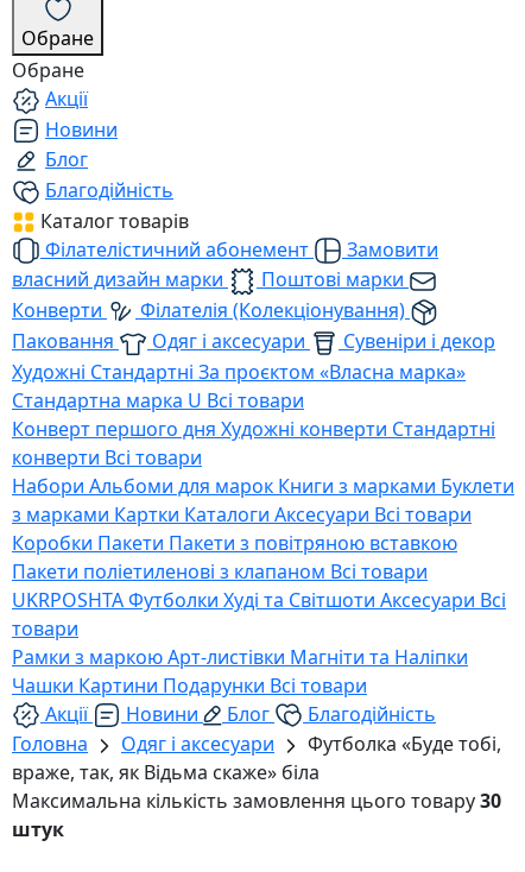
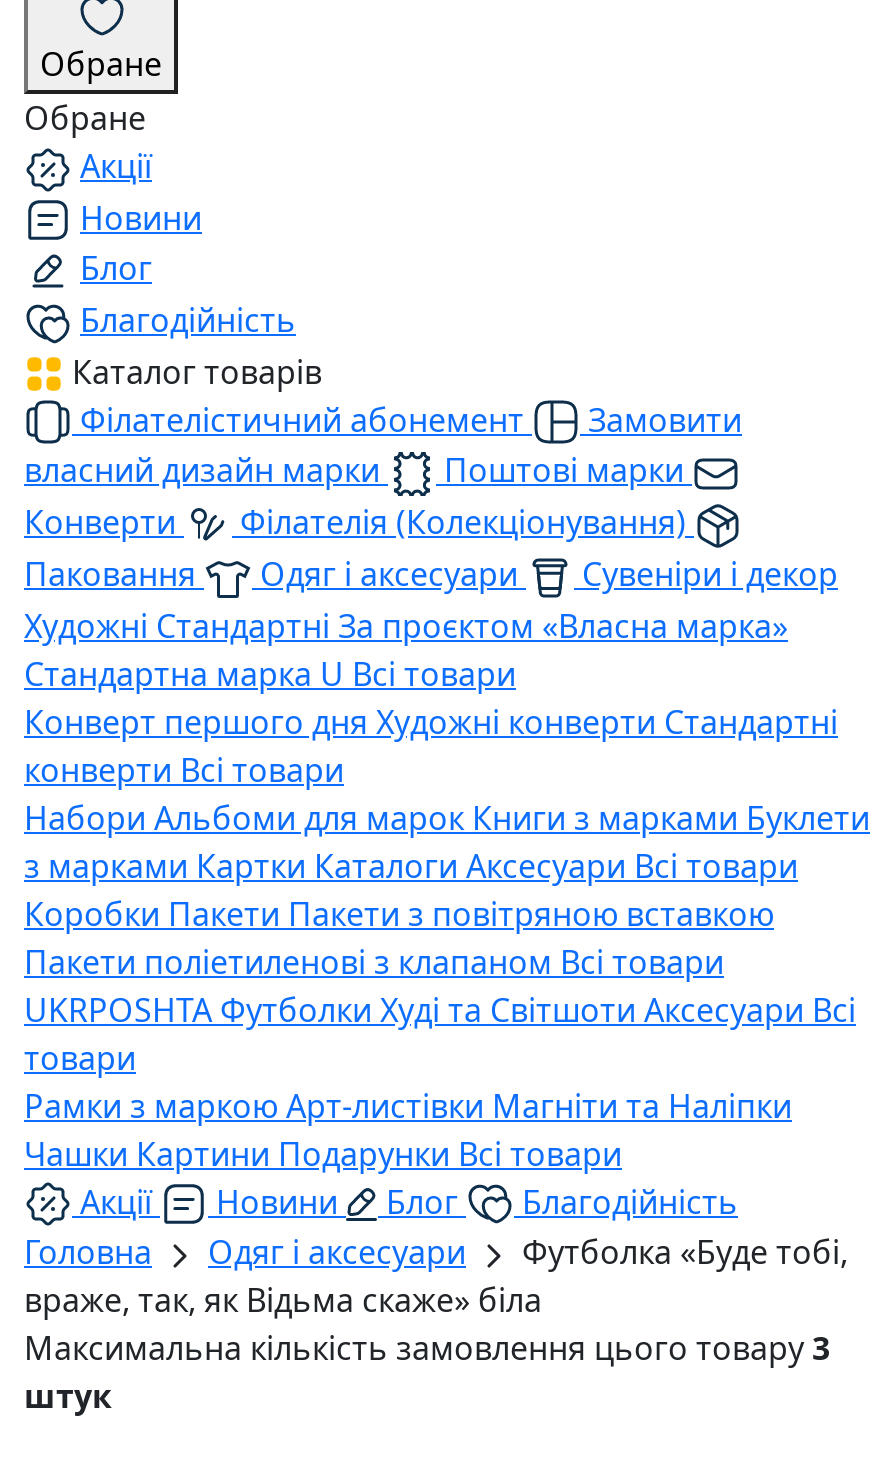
[12,788,501,814] Максимальна кількість замовлення цього товару 30 -> [24,1327,830,1371] Максимальна кількість замовлення цього товару 3

